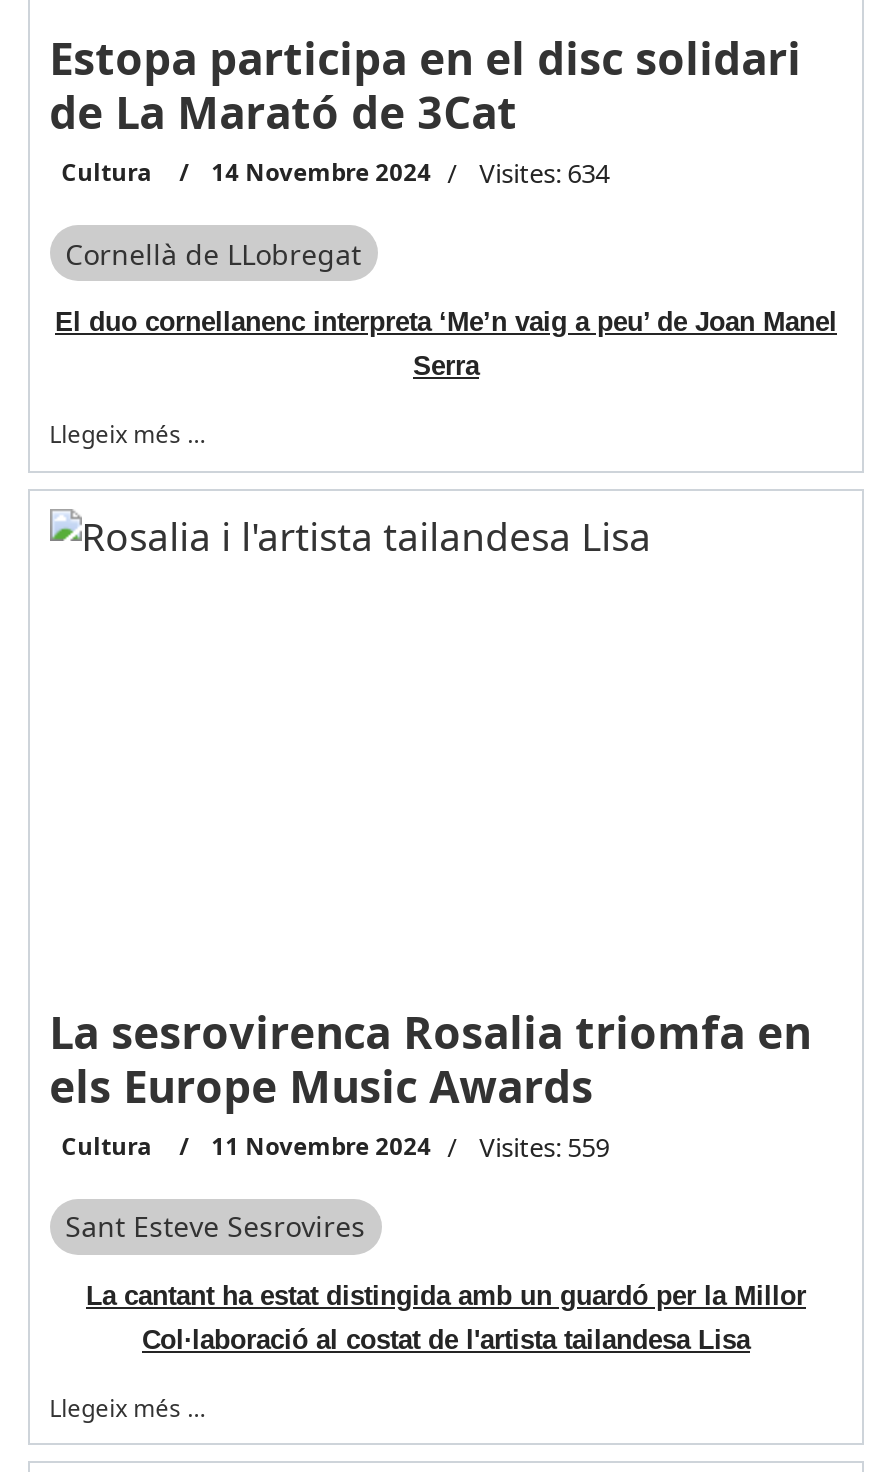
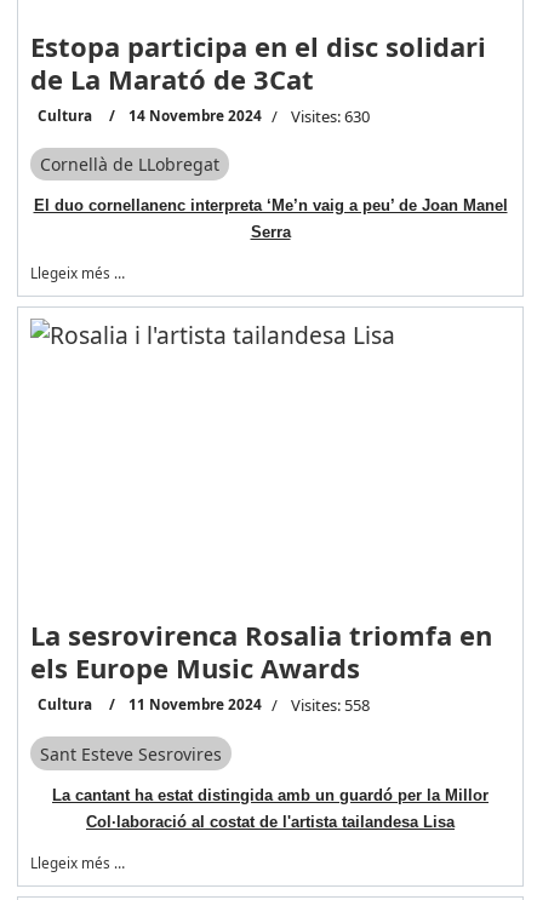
[61,156,609,192] Cultura 14 Novembre 2024 Visites: 634 -> [37,105,369,127] Cultura 14 Novembre 2024 Visites: 630
[61,1130,609,1166] Cultura 11 Novembre 2024 Visites: 559 -> [37,695,369,716] Cultura 11 Novembre 2024 Visites: 558

